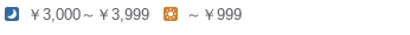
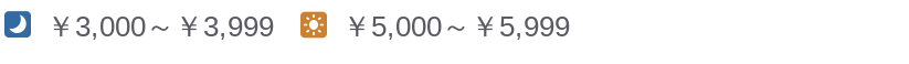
[186,6,242,24] ～￥999 -> [342,11,570,44] ￥5,000～￥5,999

